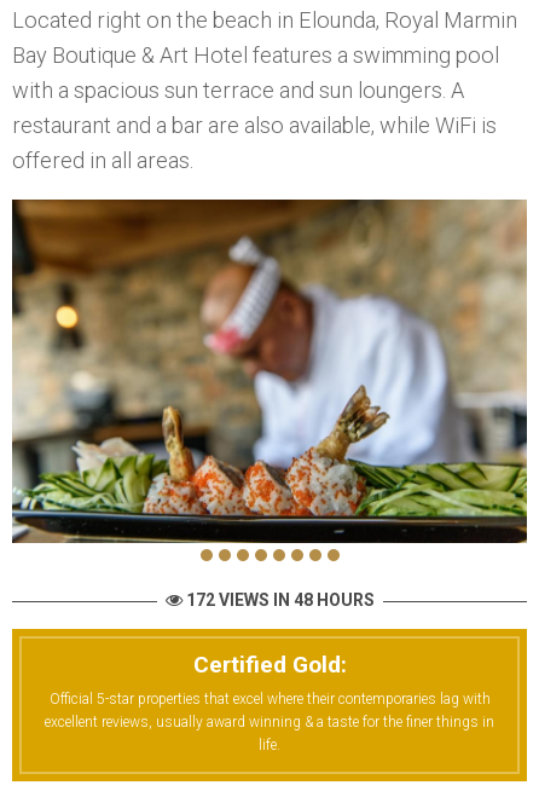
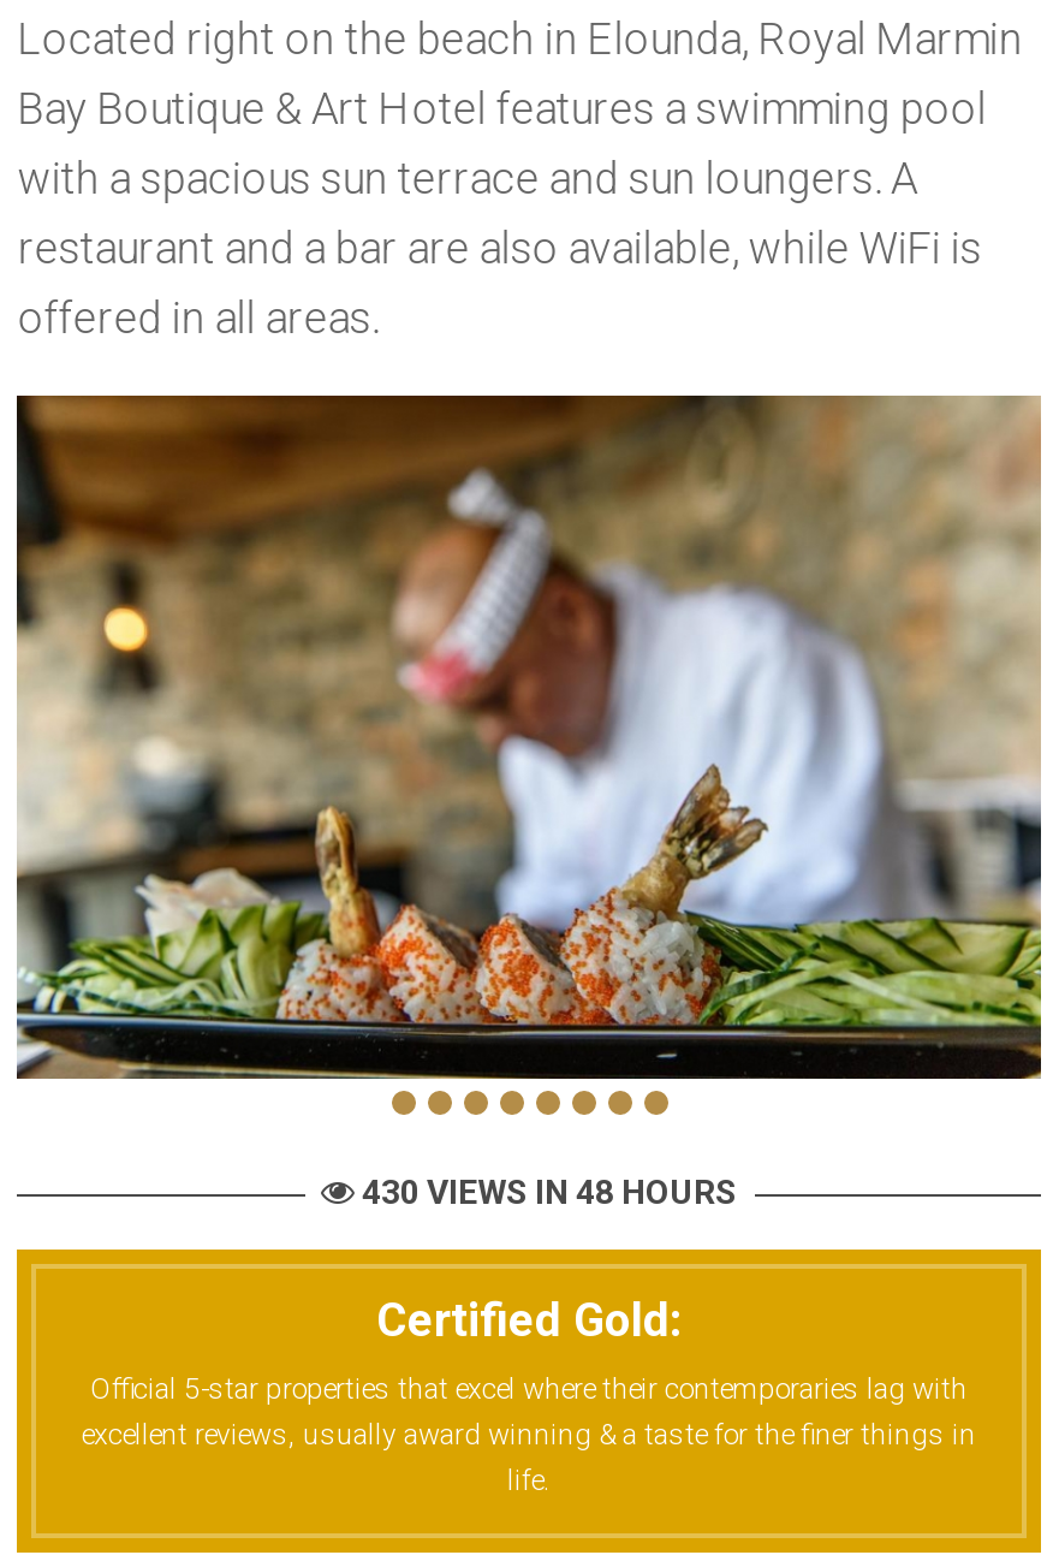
[182,590,374,610] 172 VIEWS IN 48 HOURS -> [355,1173,737,1211] 430 VIEWS IN 48 HOURS

